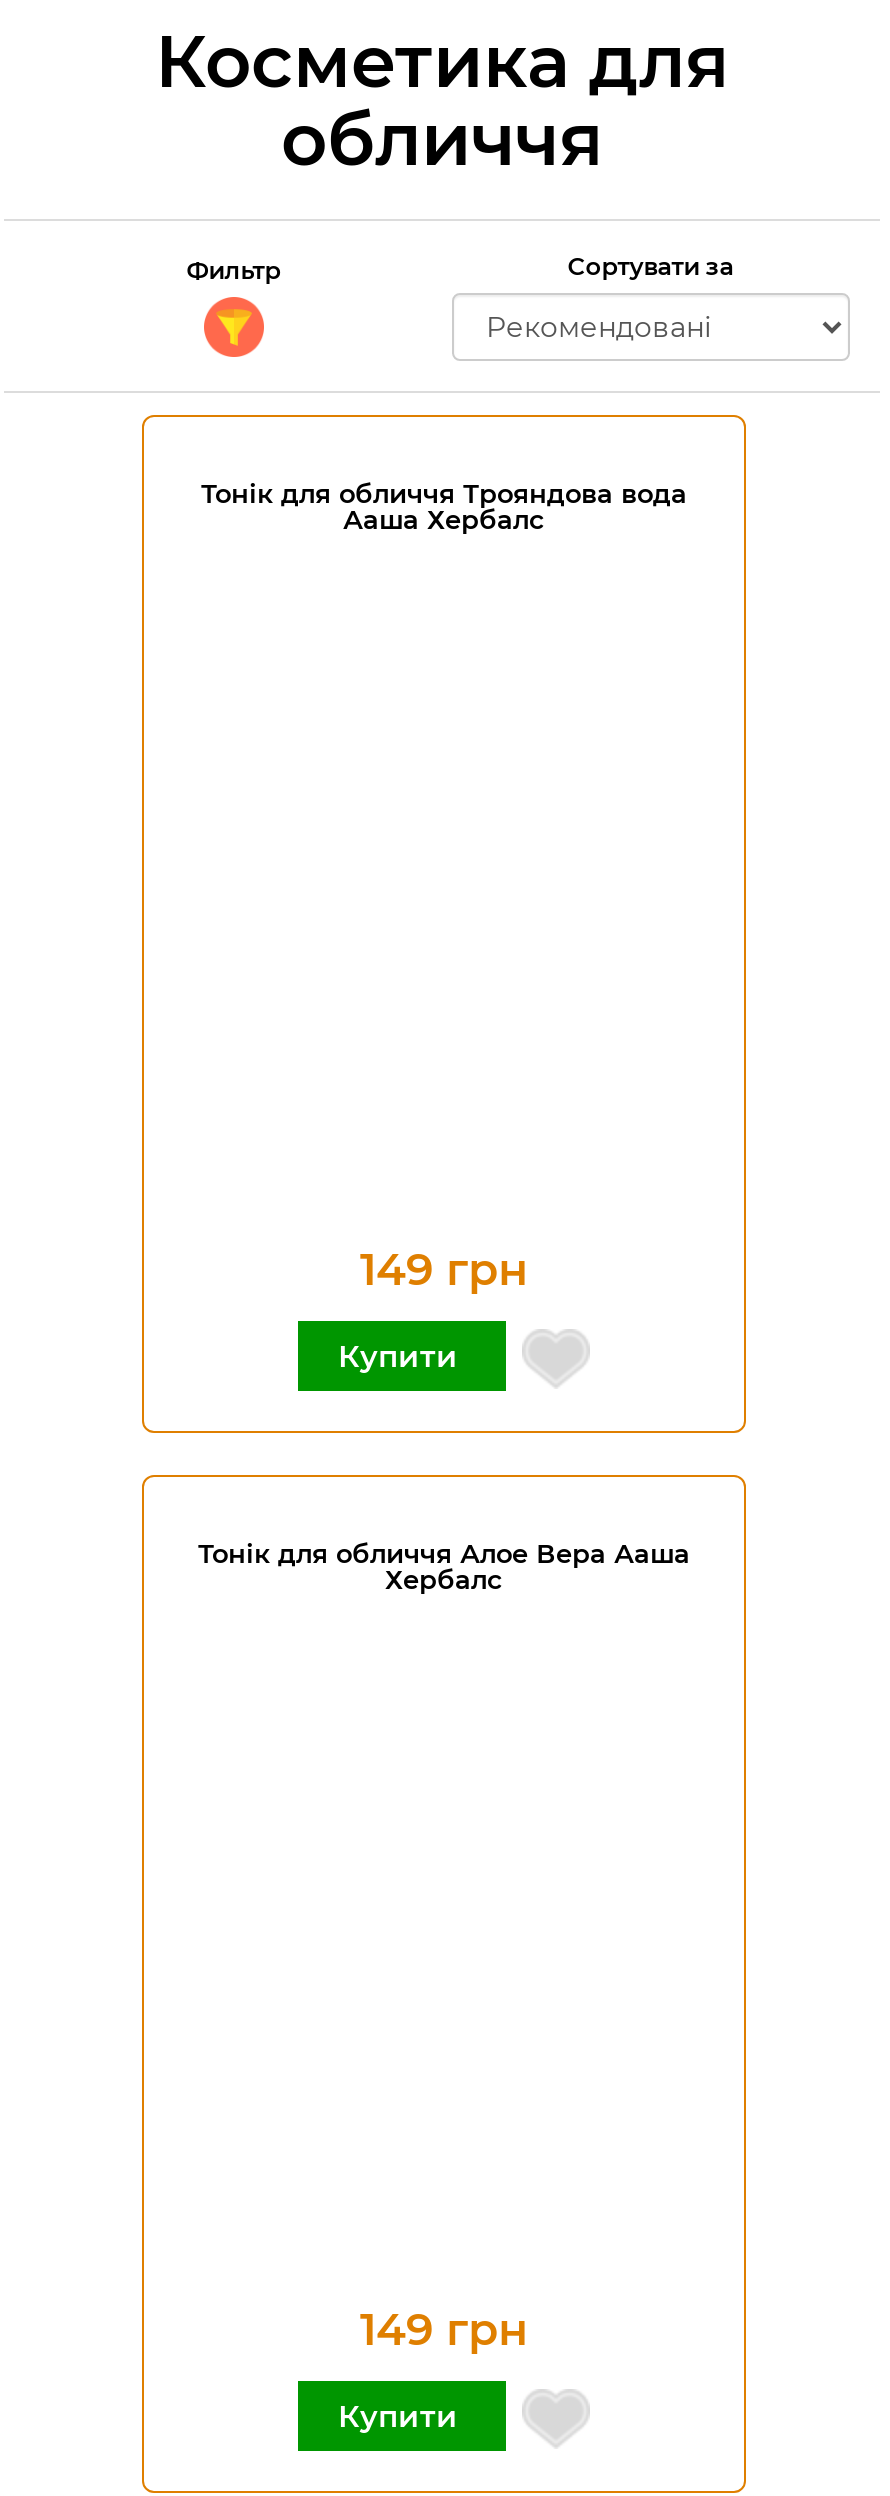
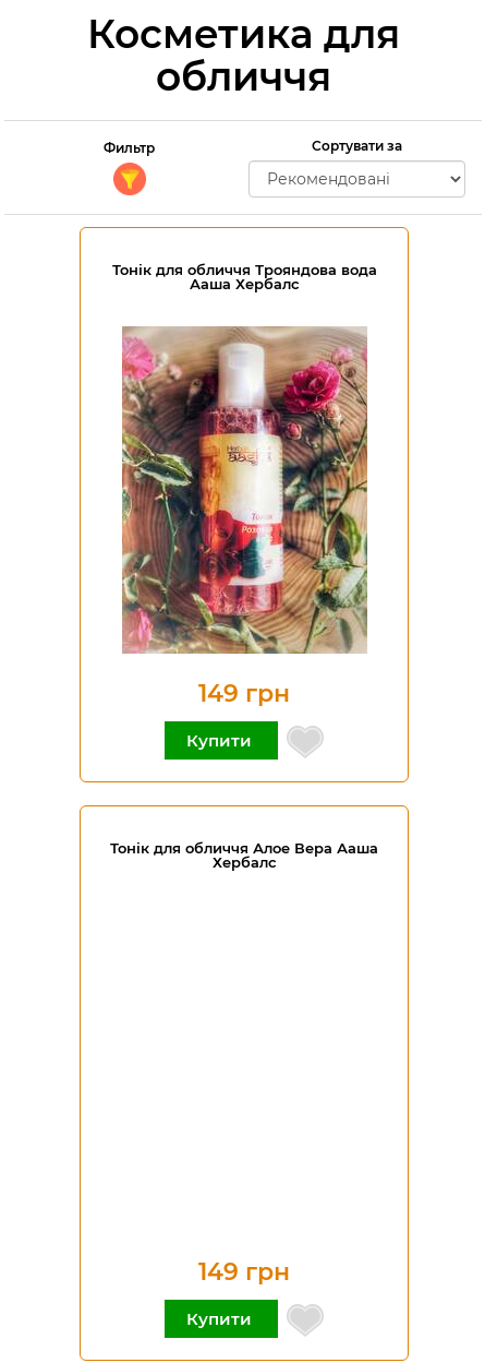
none -> [121,325,368,655] [image]

